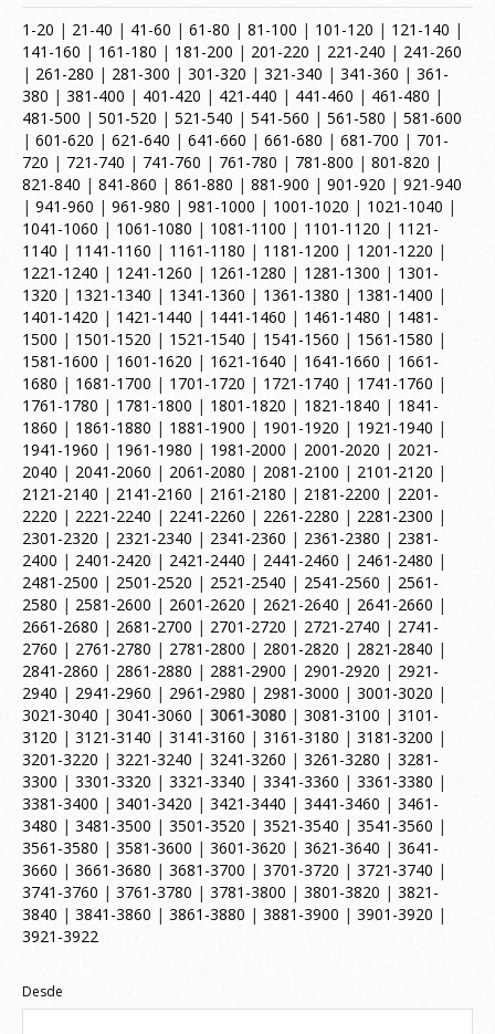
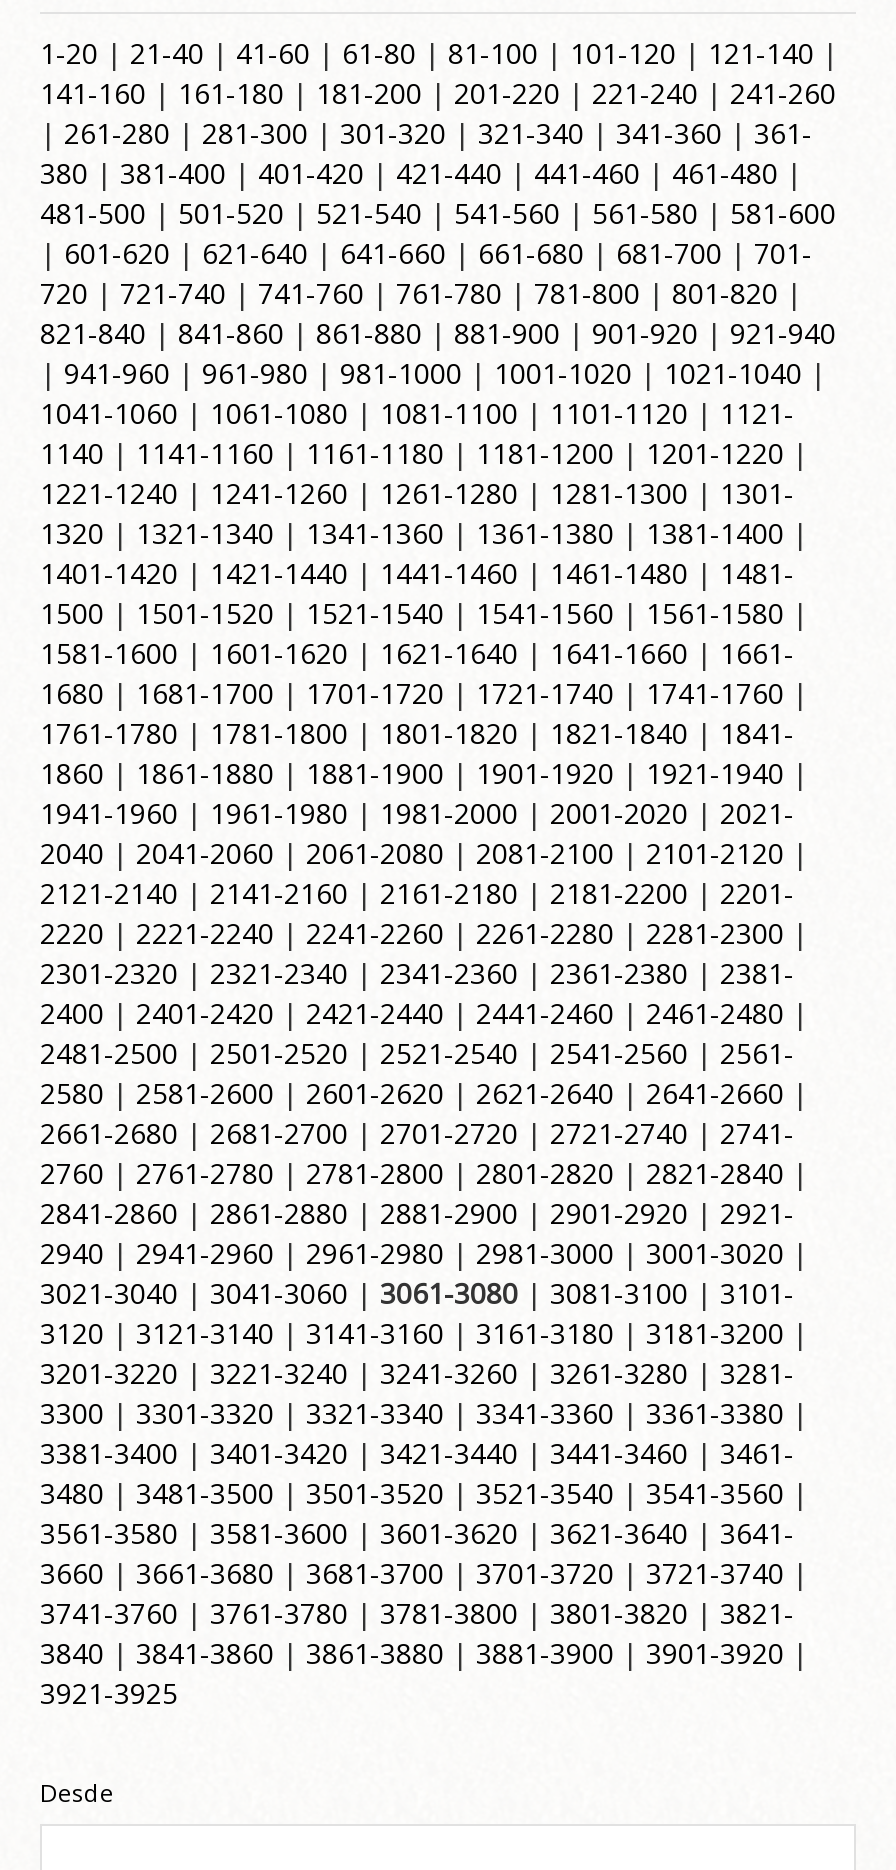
[22,926,98,947] 3921-3922 -> [40,1674,178,1712] 3921-3925

